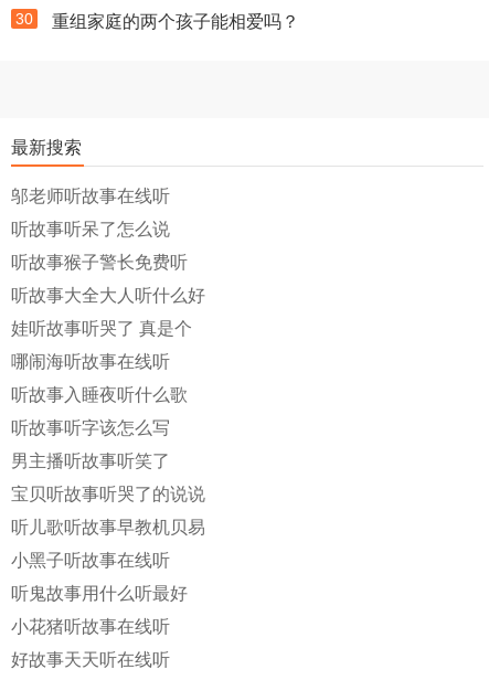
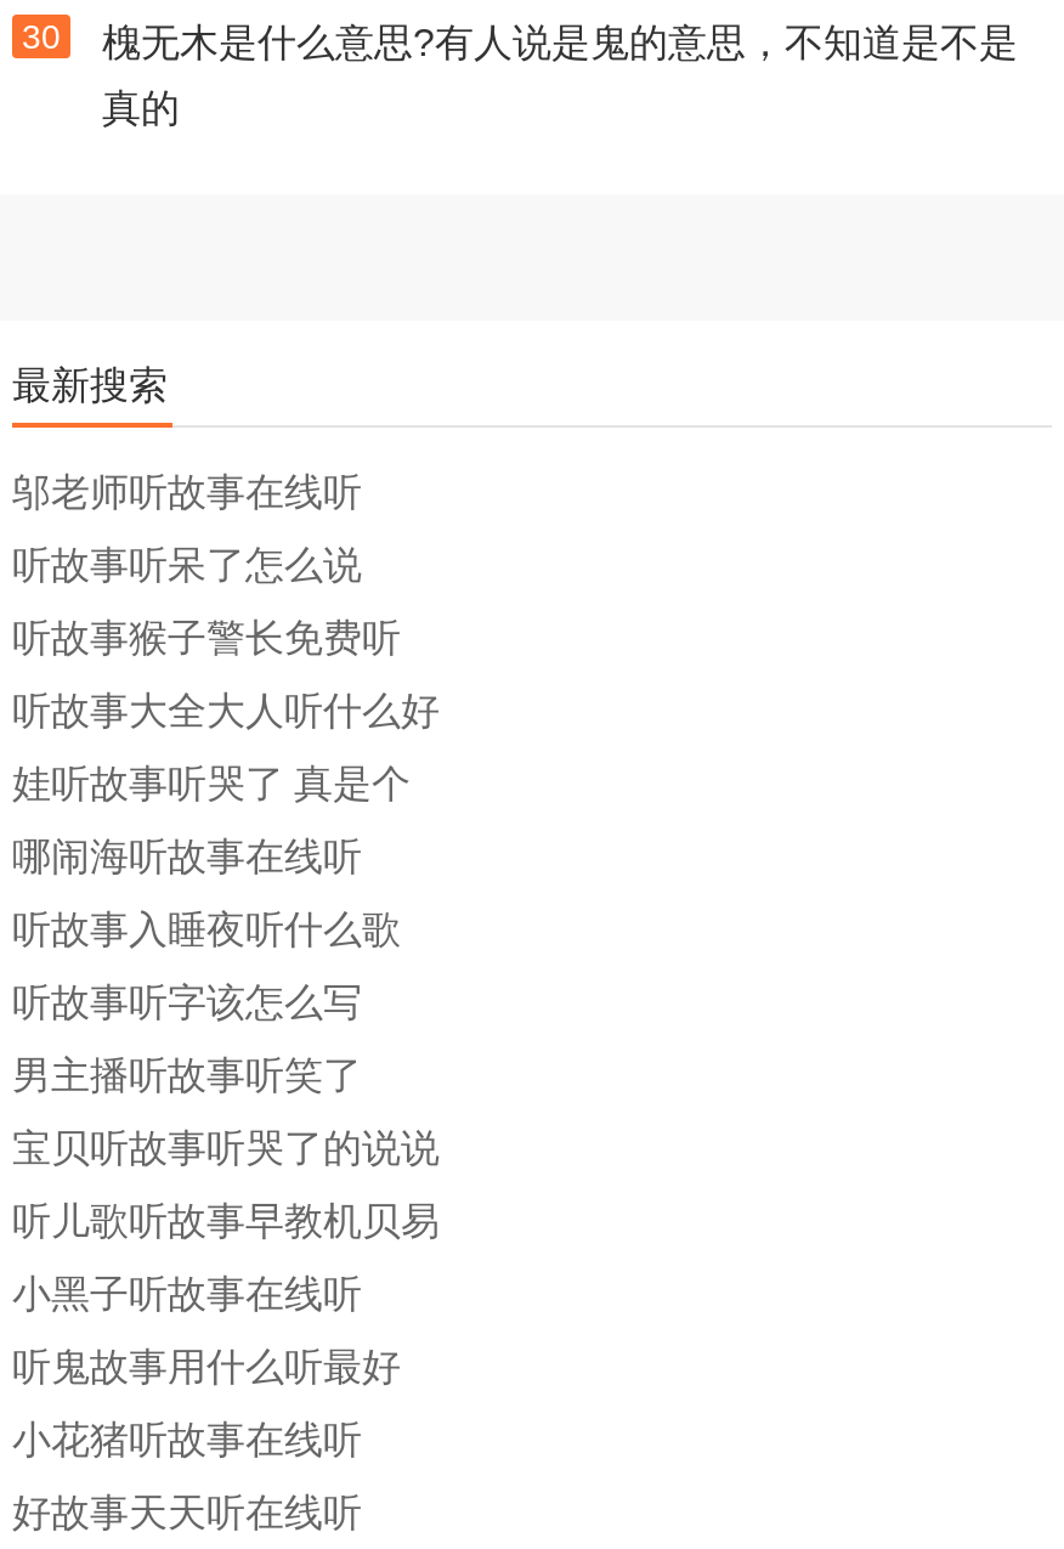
[52,12,299,31] 重组家庭的两个孩子能相爱吗？ -> [102,22,1018,129] 槐无木是什么意思?有人说是鬼的意思，不知道是不是 | 真的

